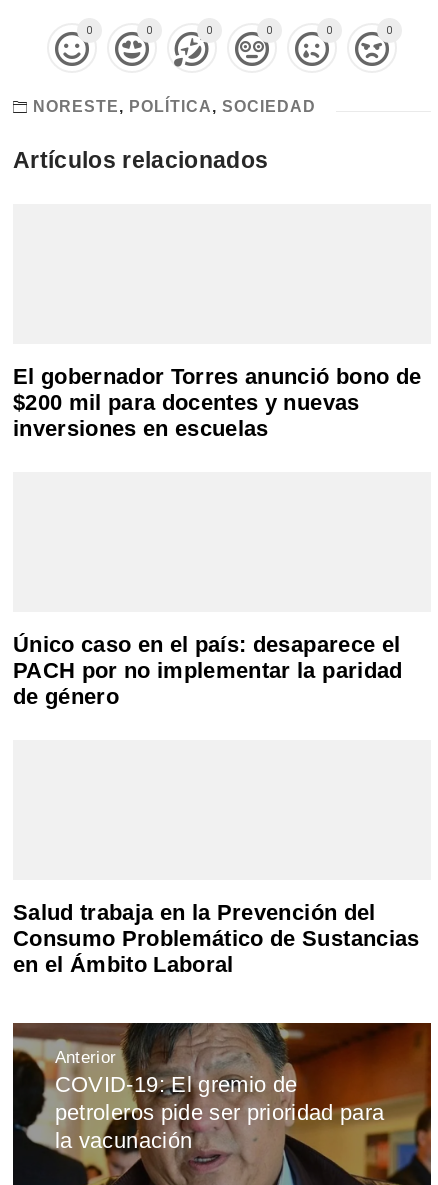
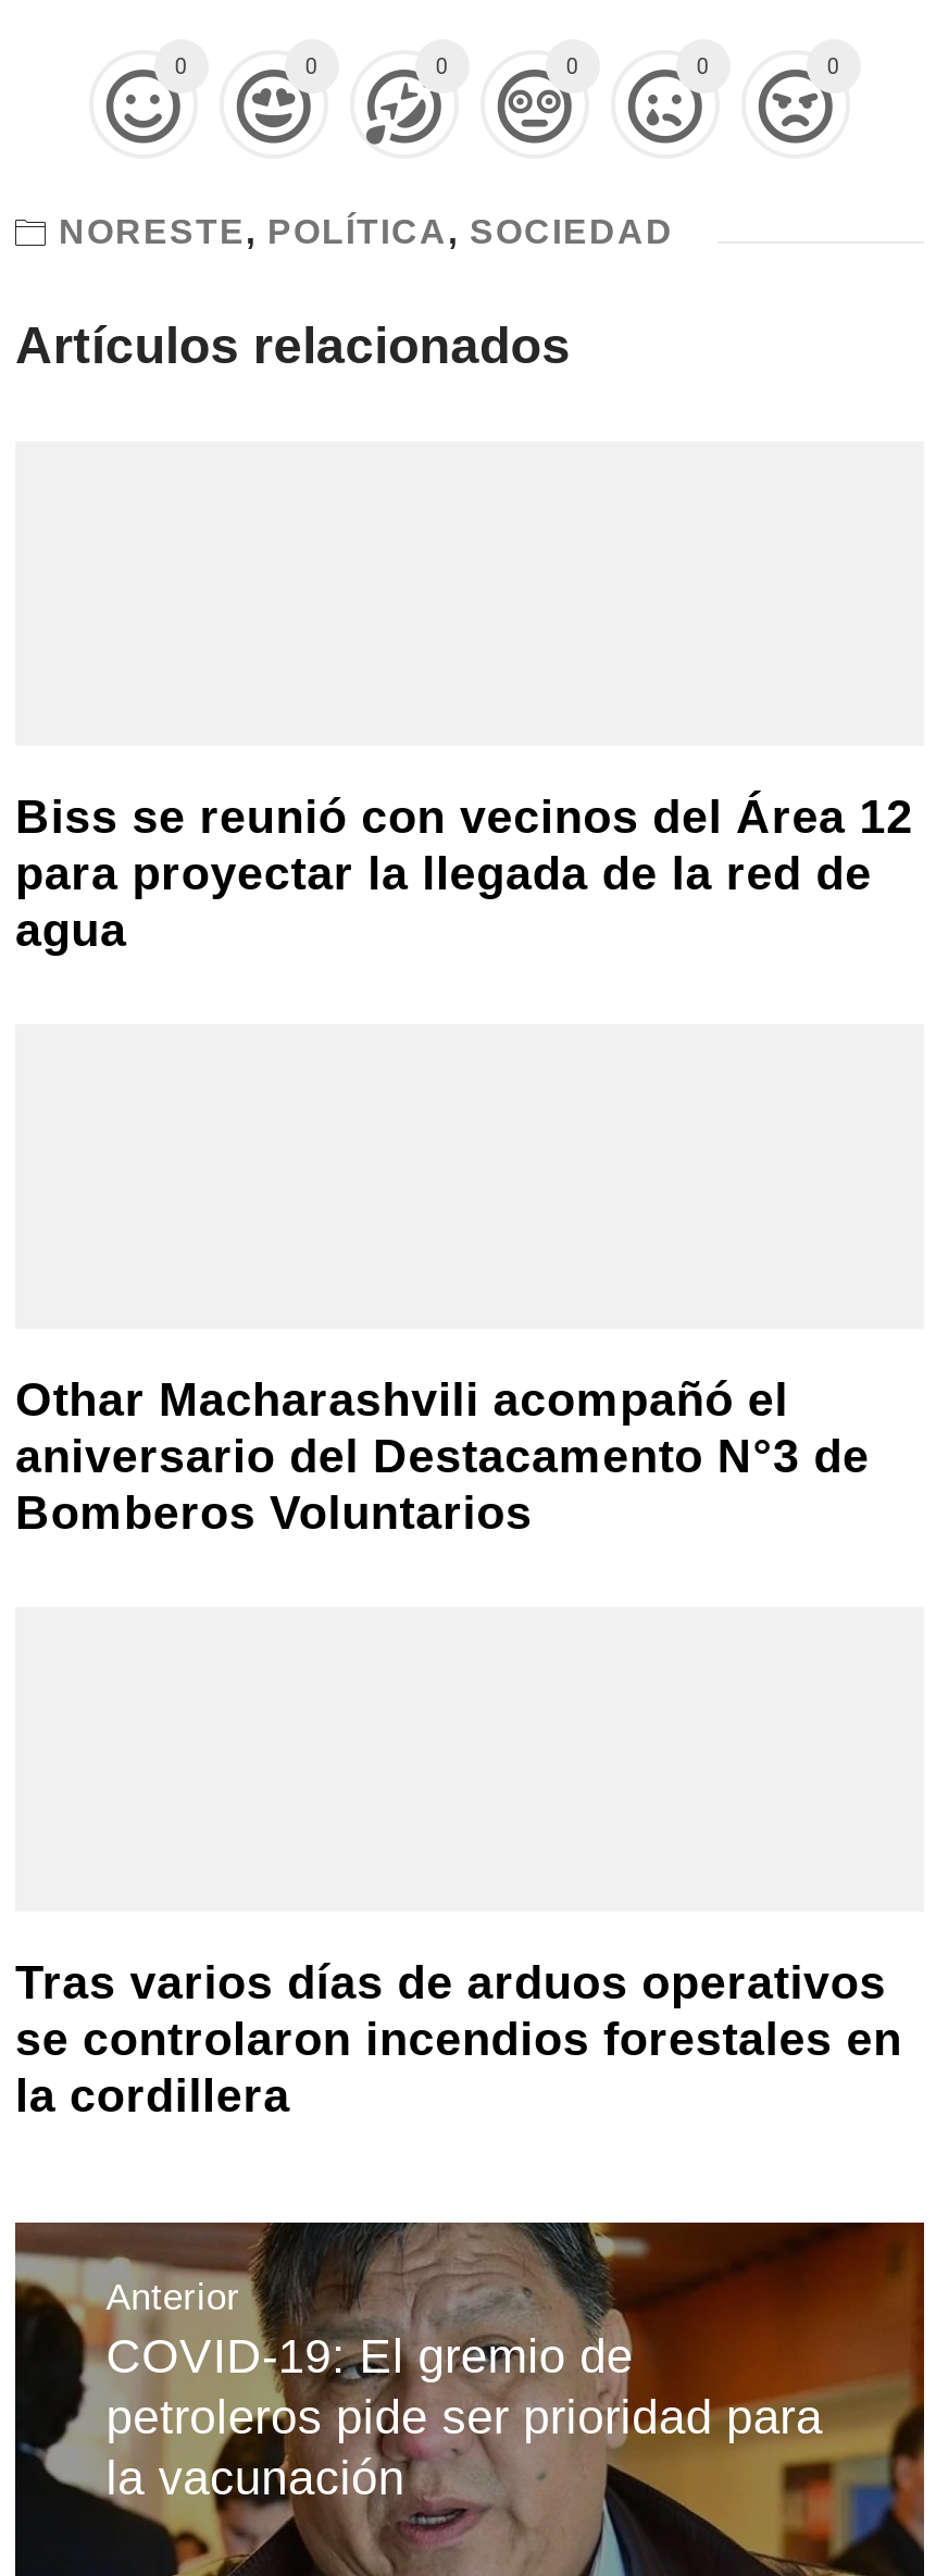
[13,364,421,441] El gobernador Torres anunció bono de | $200 mil para docentes y nuevas | inversiones en escuelas -> [15,790,913,958] Biss se reunió con vecinos del Área 12 | para proyectar la llegada de la red de | agua
[13,632,403,709] Único caso en el país: desaparece el | PACH por no implementar la paridad | de género -> [15,1373,869,1541] Othar Macharashvili acompañó el | aniversario del Destacamento N°3 de | Bomberos Voluntarios
[13,900,420,977] Salud trabaja en la Prevención del | Consumo Problemático de Sustancias | en el Ámbito Laboral -> [15,1956,902,2123] Tras varios días de arduos operativos | se controlaron incendios forestales en | la cordillera

